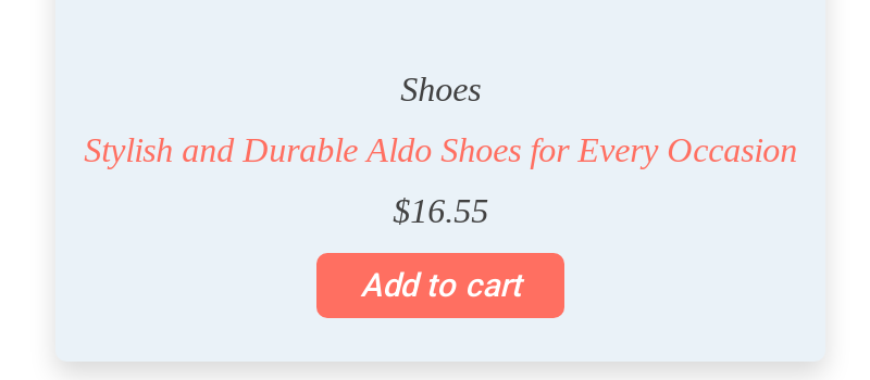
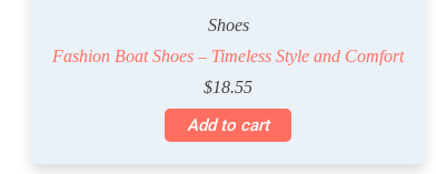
[84,130,797,167] Stylish and Durable Aldo Shoes for Every Occasion -> [52,47,404,65] Fashion Boat Shoes – Timeless Style and Comfort
[393,191,489,228] $16.55 -> [204,78,253,96] $18.55

